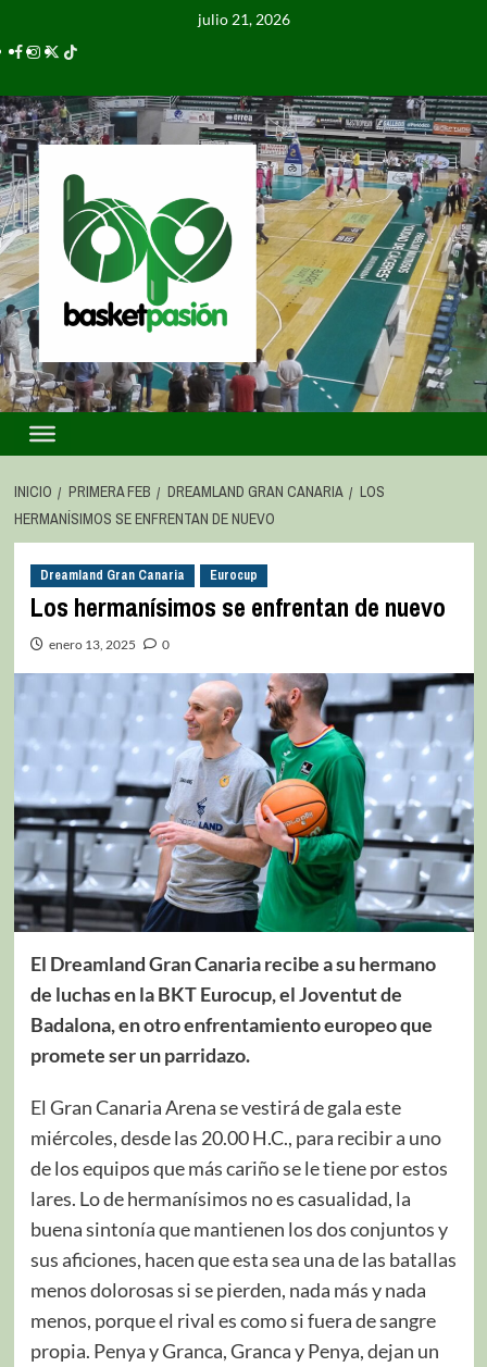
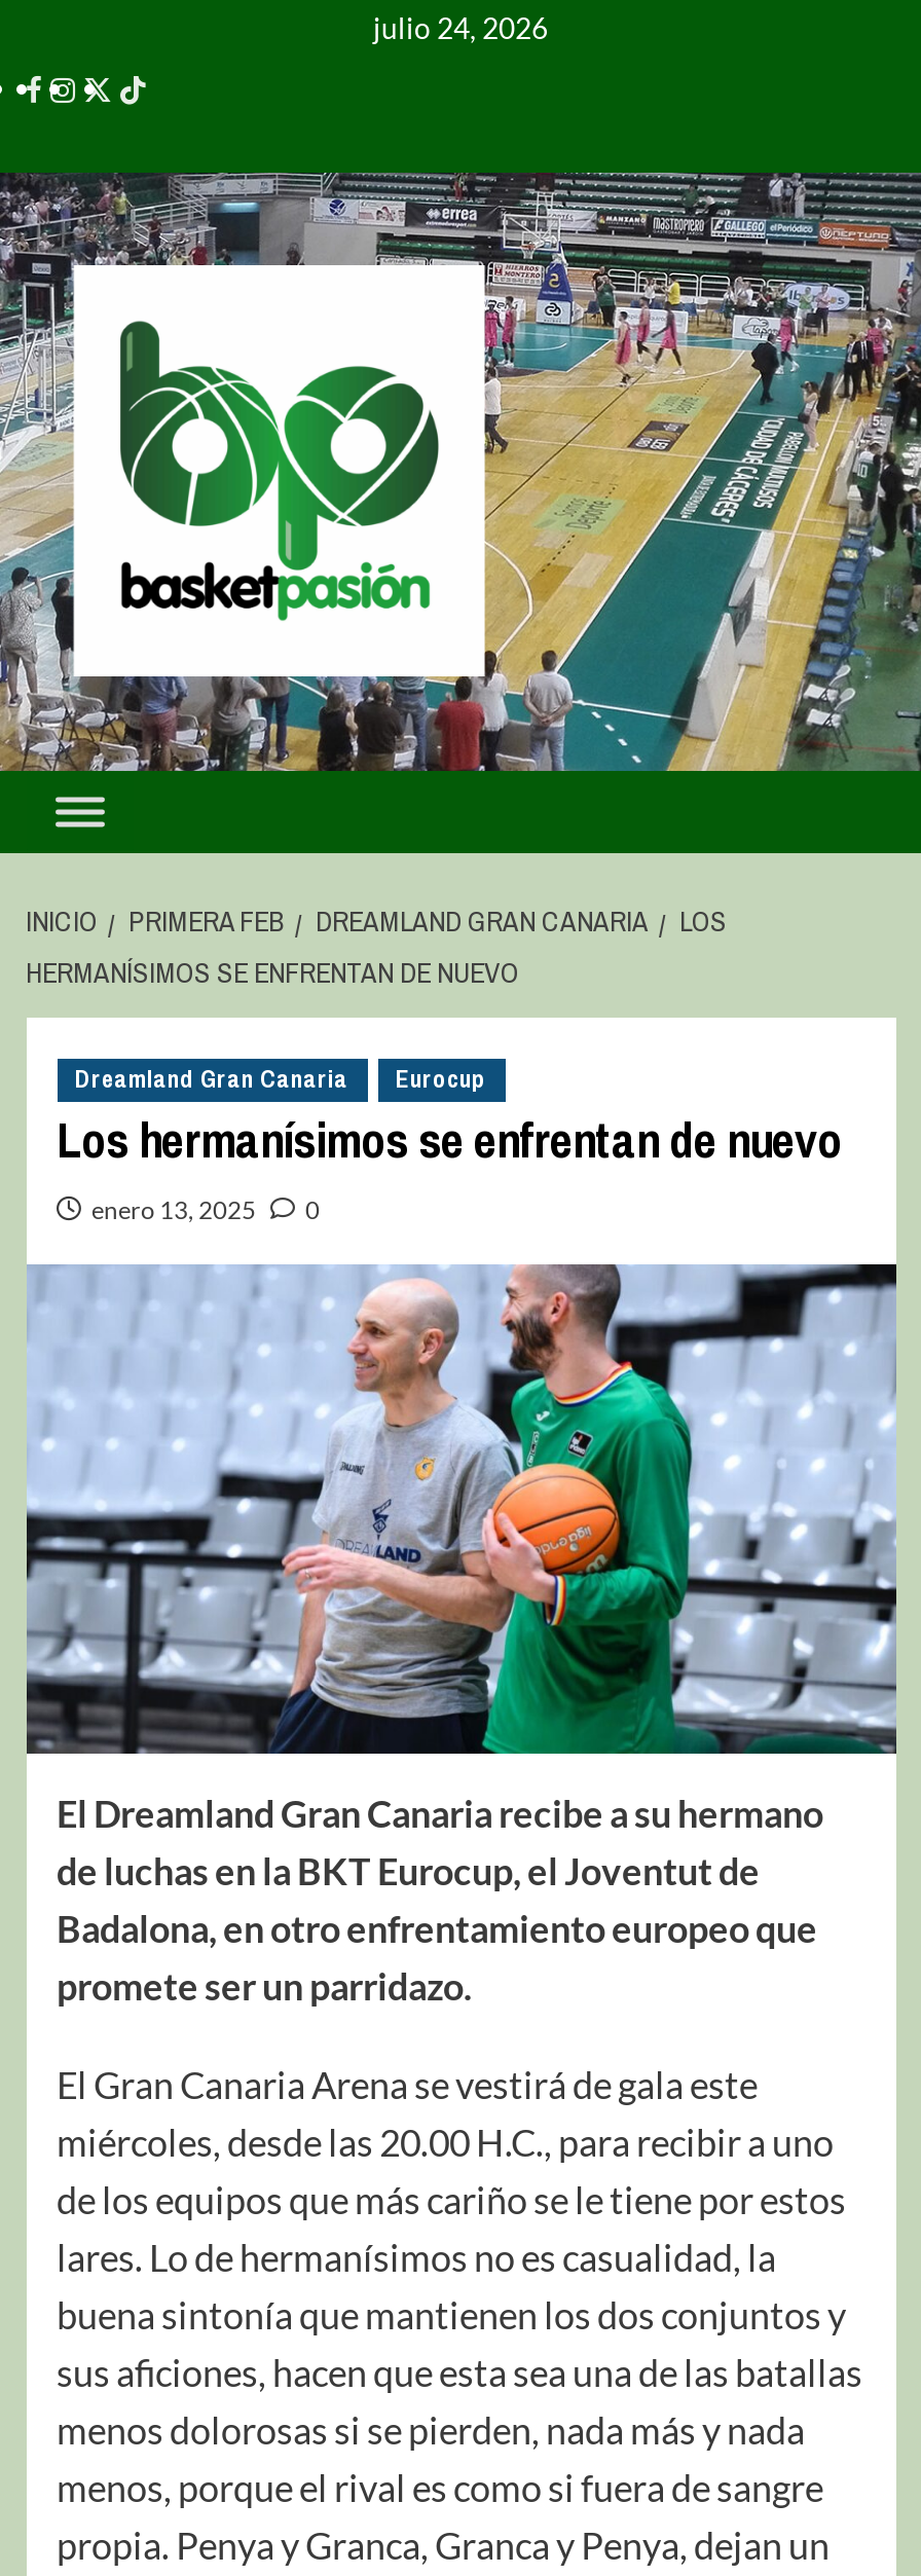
[197,10,290,28] julio 21, 2026 -> [373,10,548,45] julio 24, 2026

